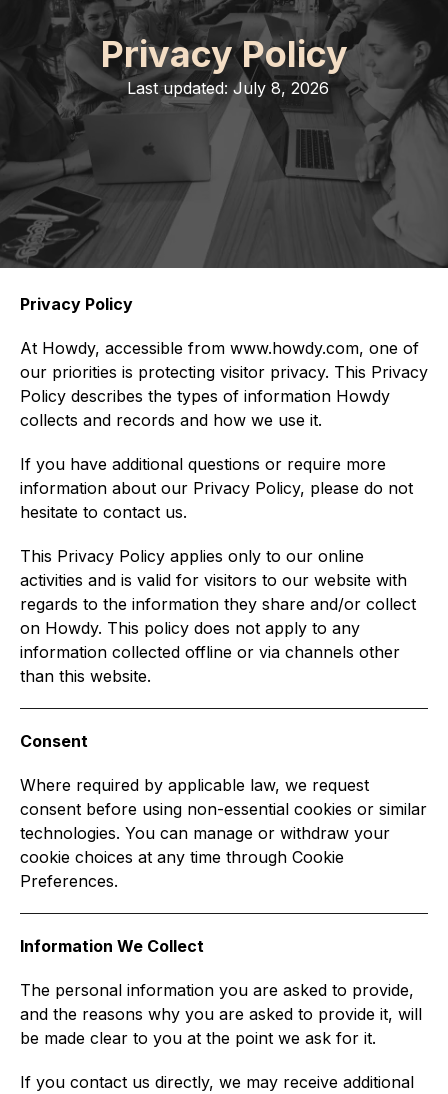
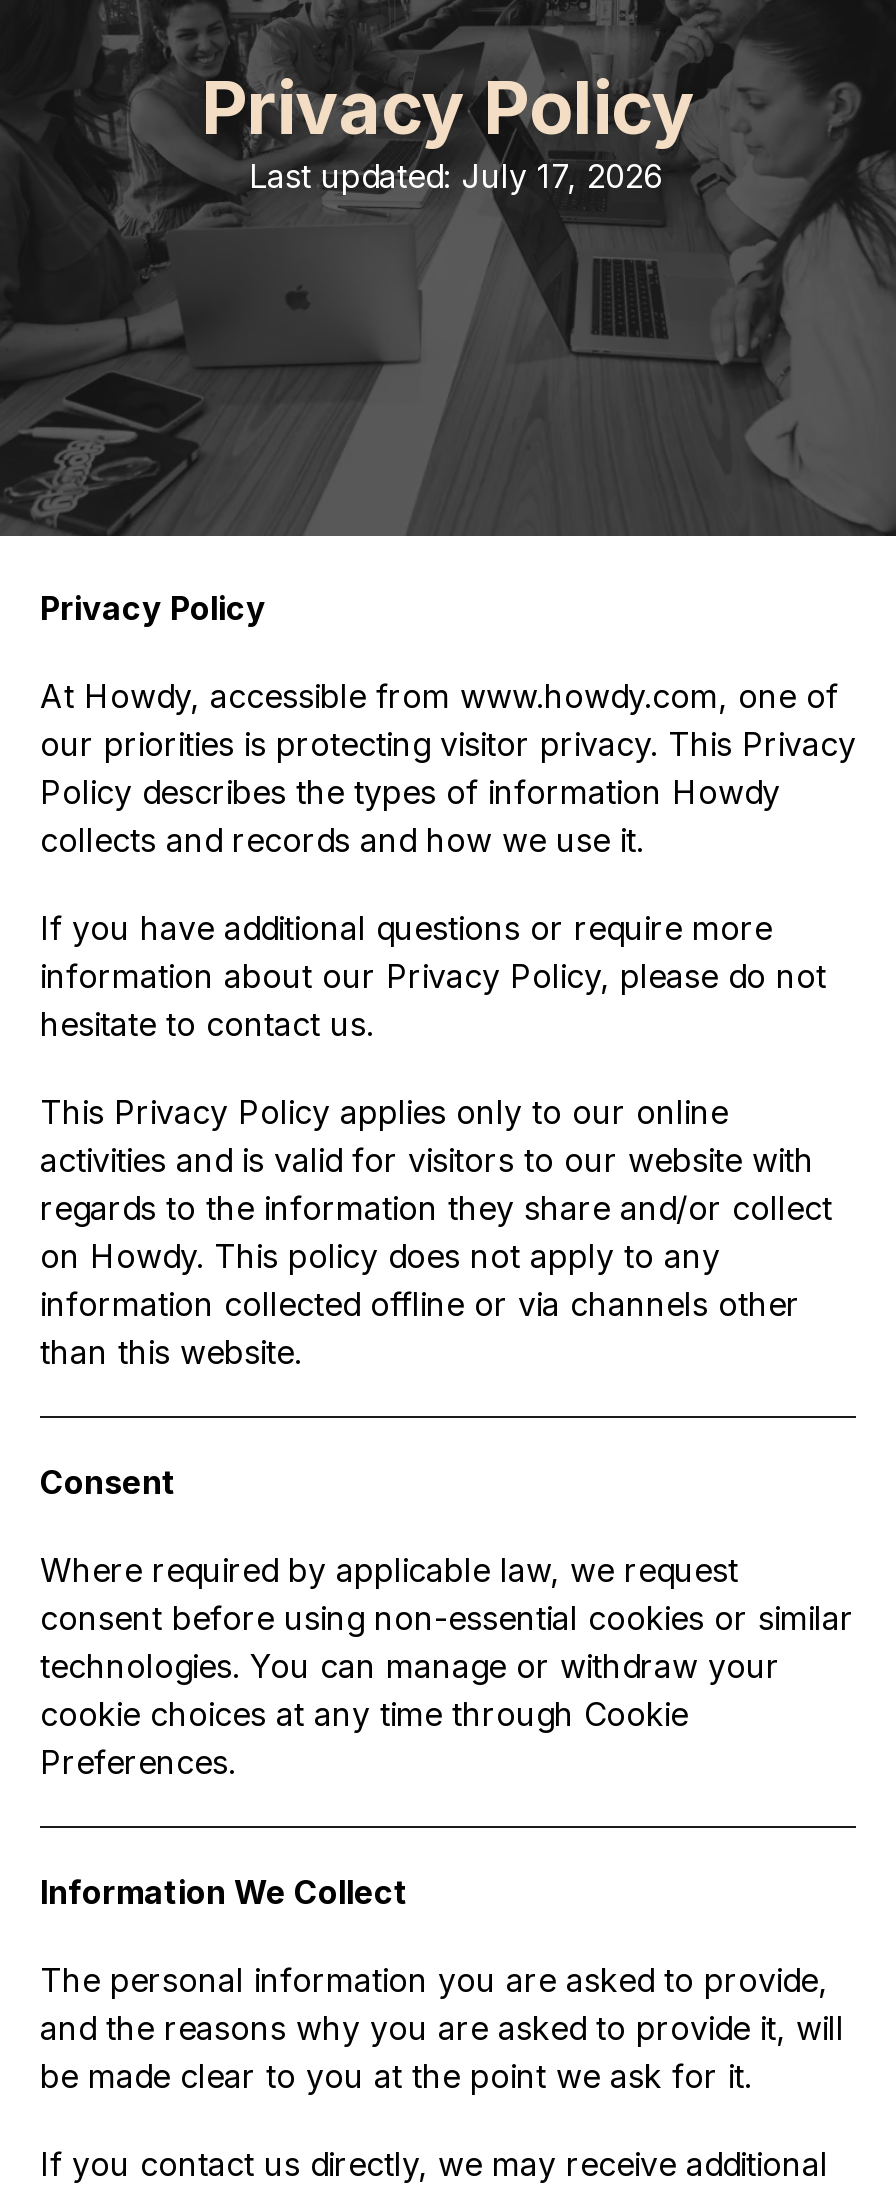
[127,78,329,98] Last updated: July 8, 2026 -> [249,156,663,196] Last updated: July 17, 2026

